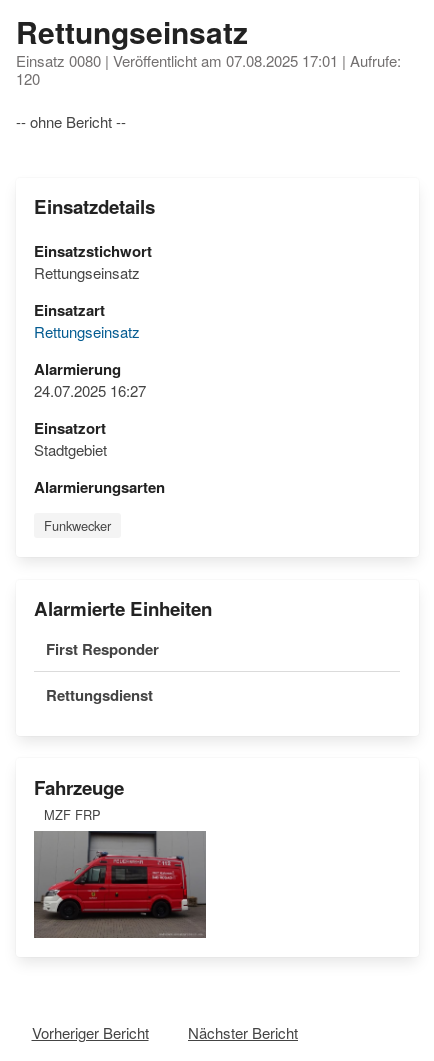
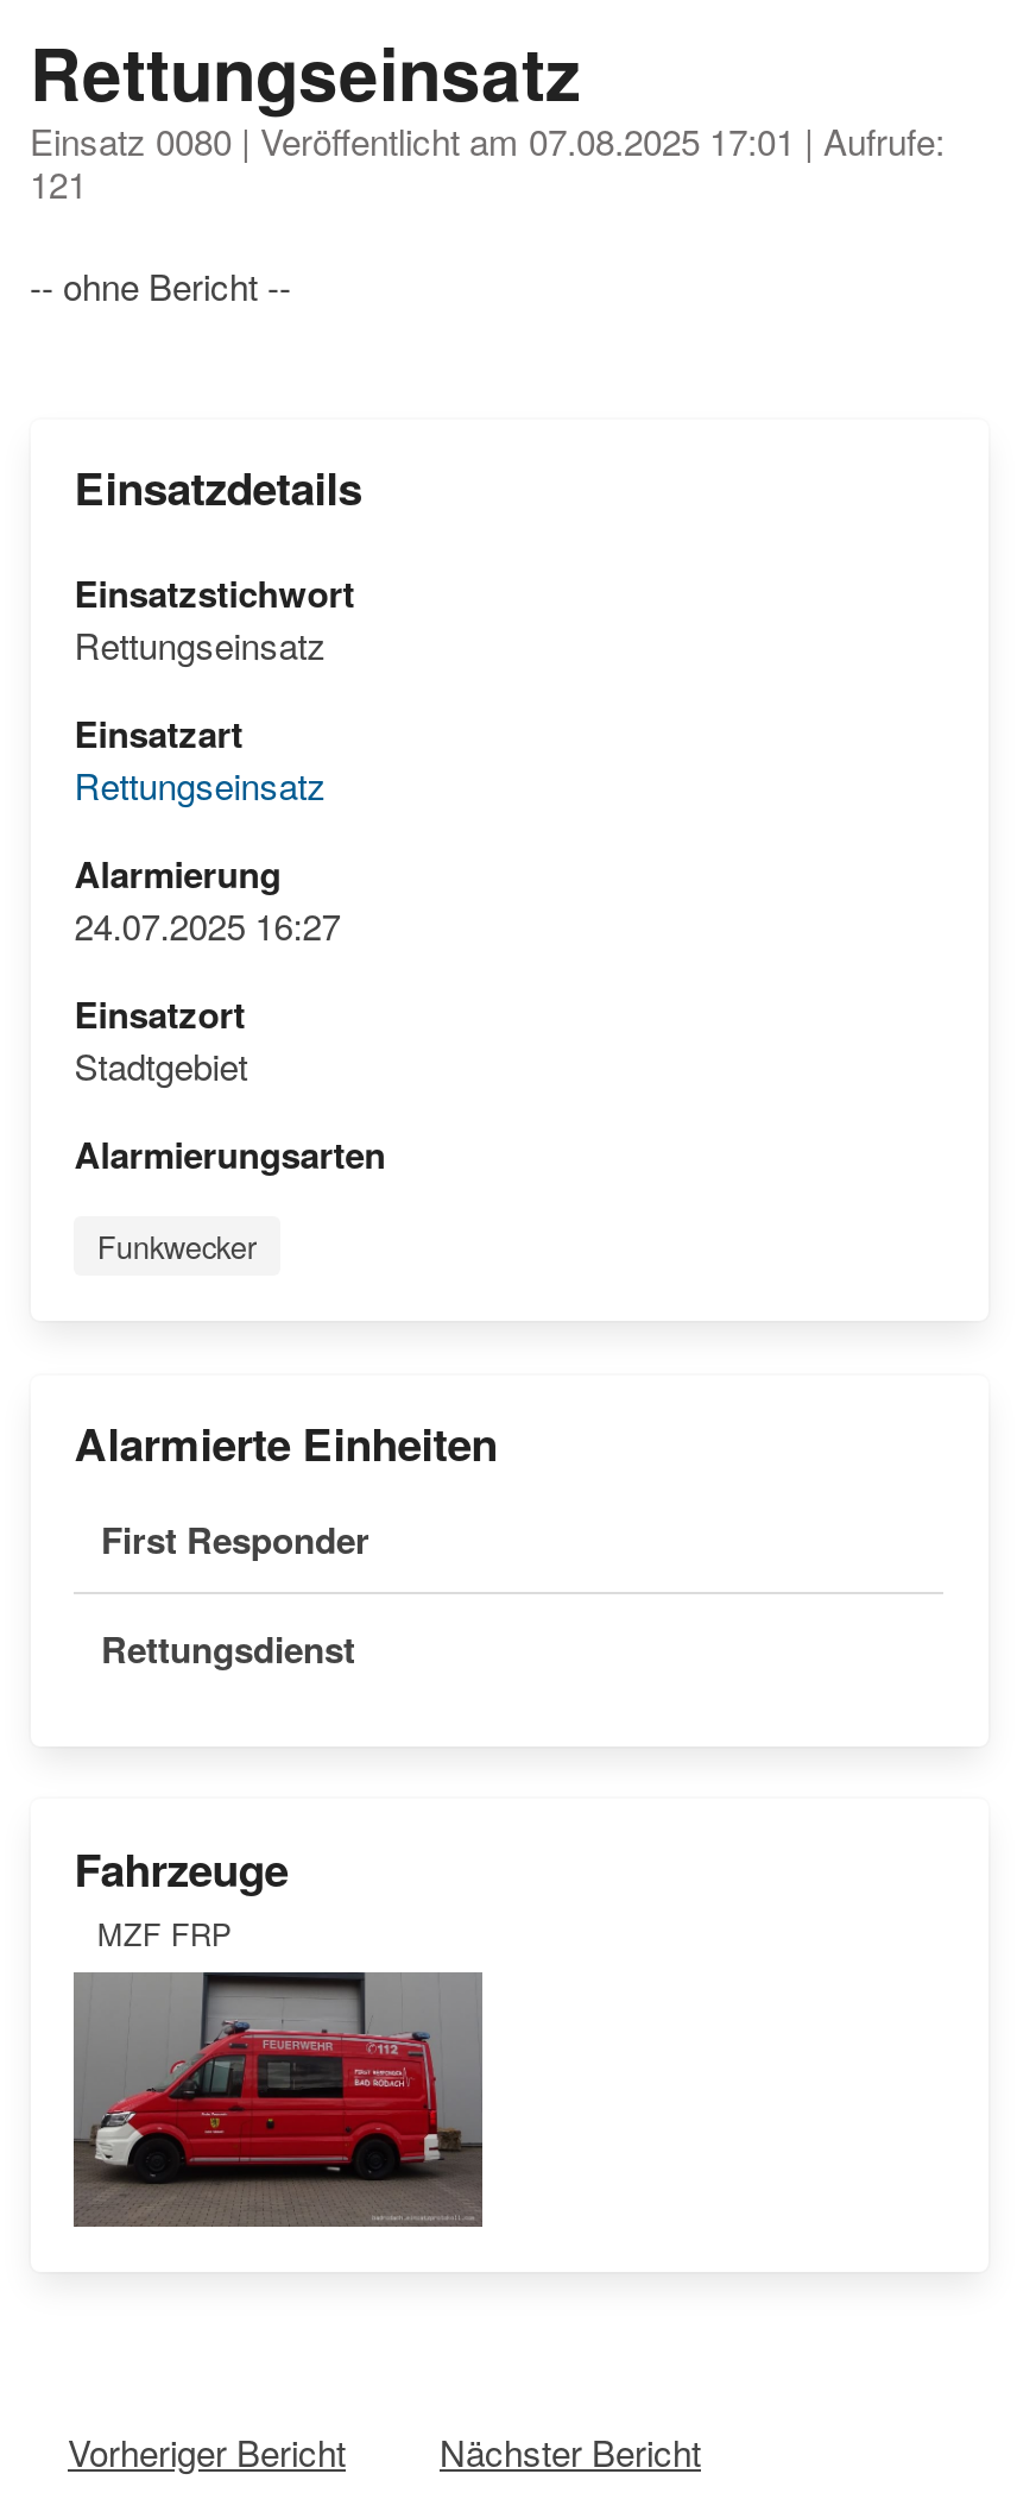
[15,68,39,89] 120 -> [30,158,87,208] 121

